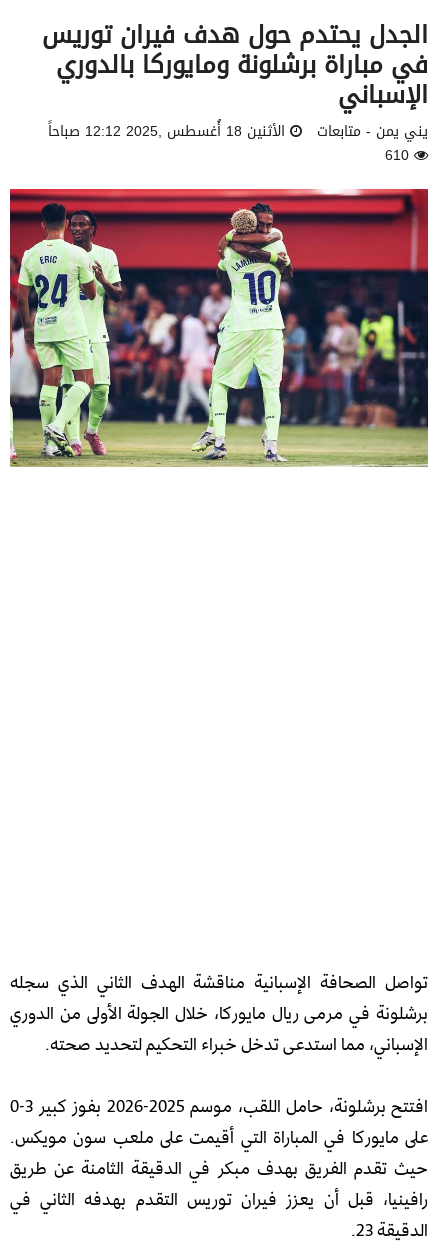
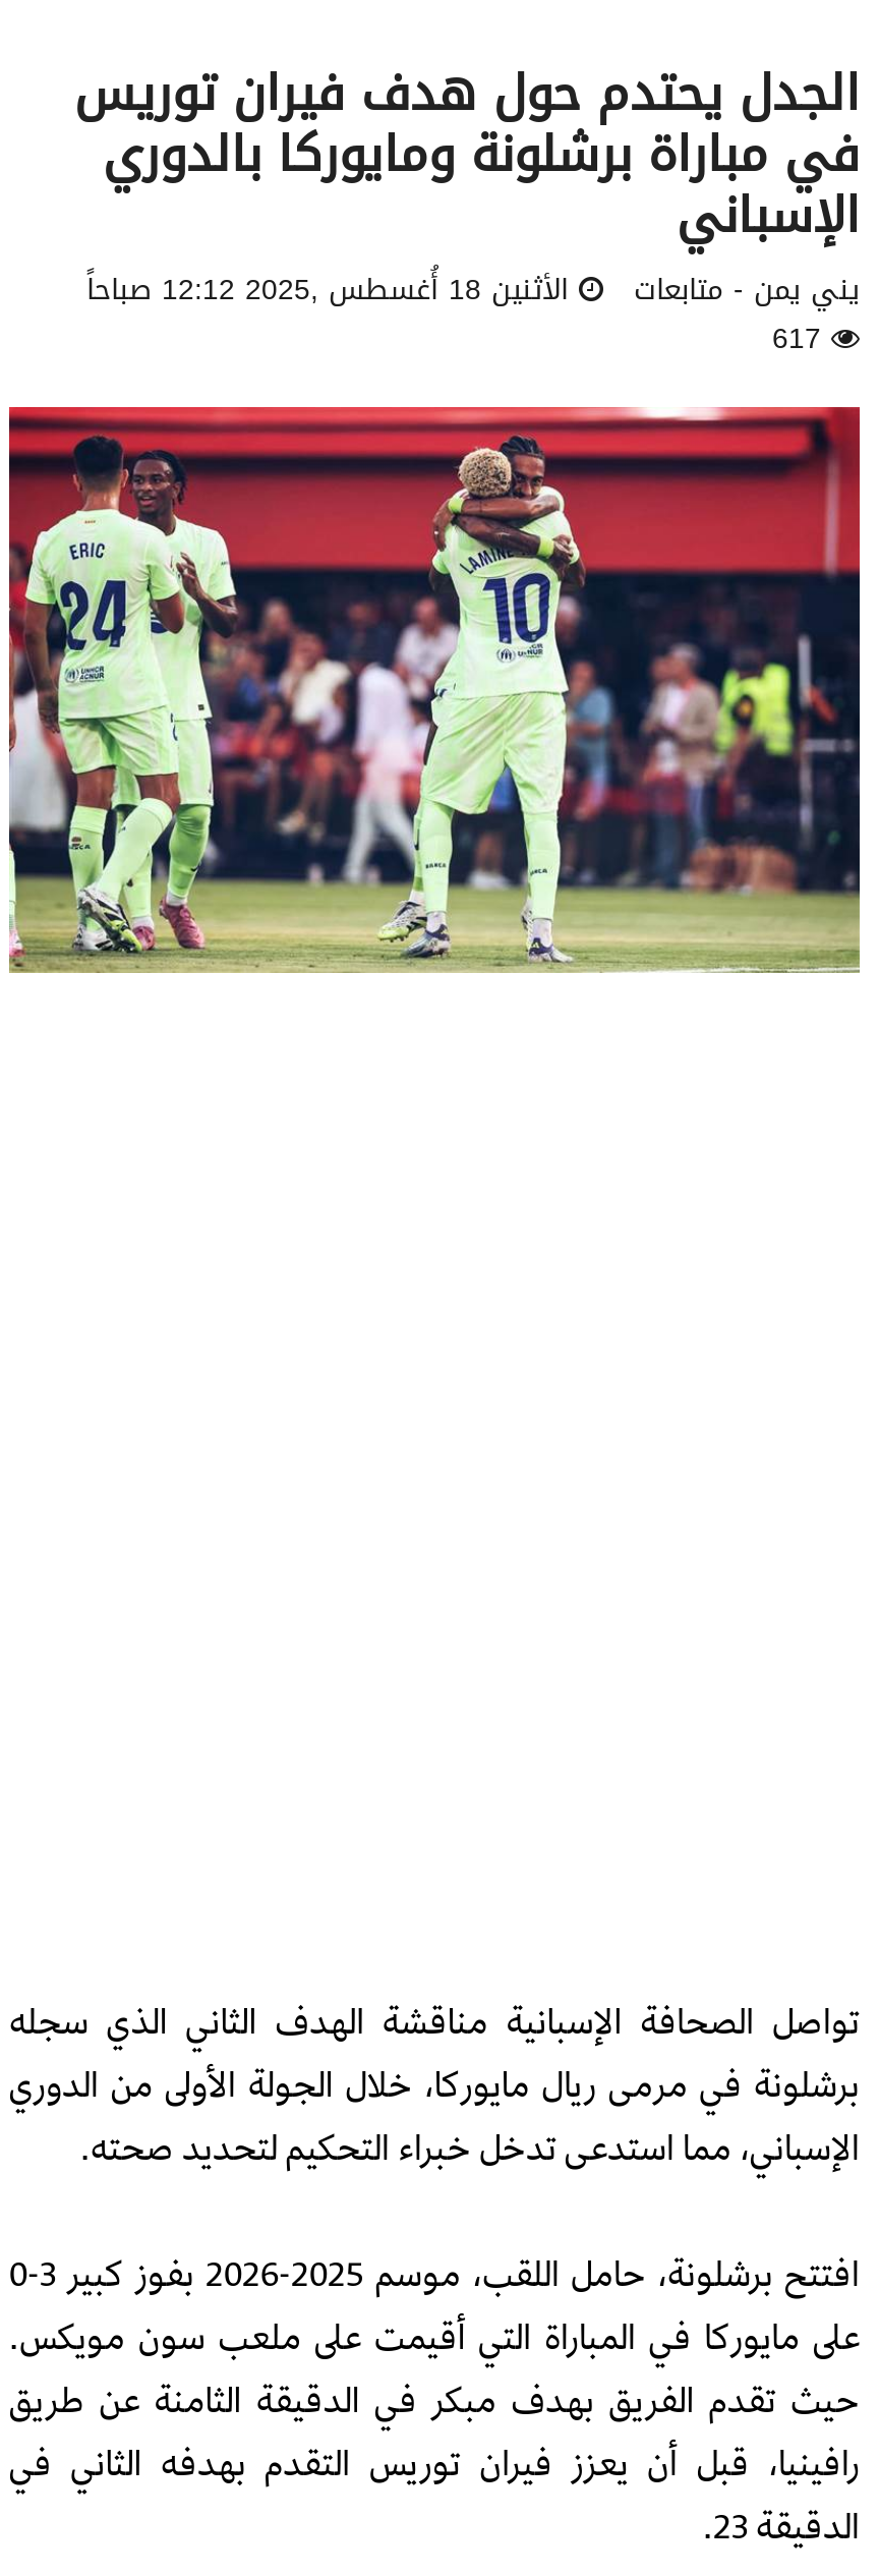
[385,142,409,169] 610 -> [772,311,821,366] 617

